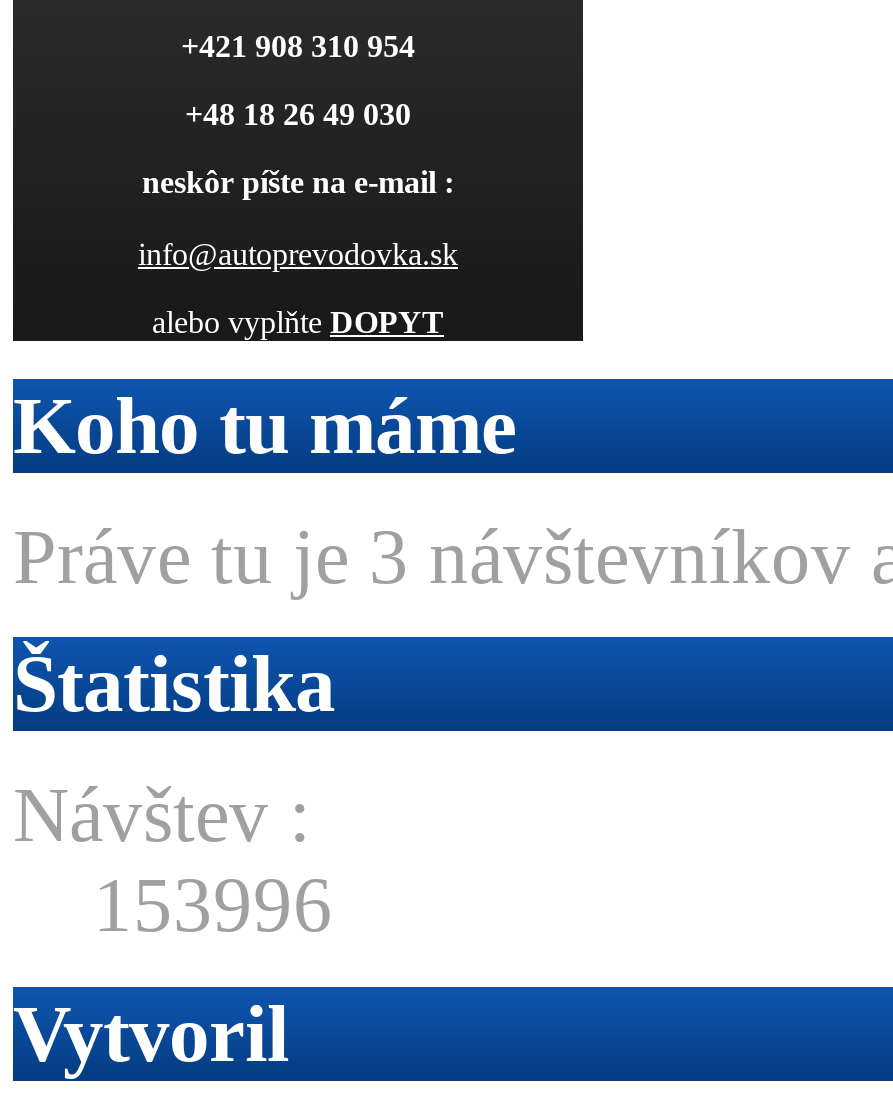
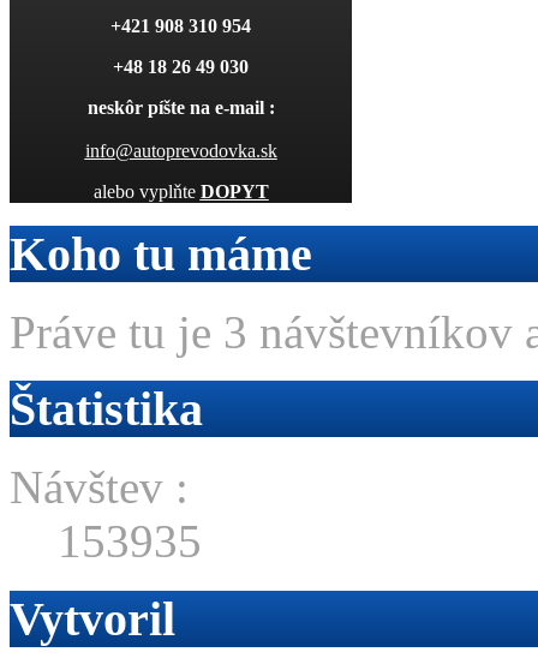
[93,861,333,947] 153996 -> [58,515,202,567] 153935

